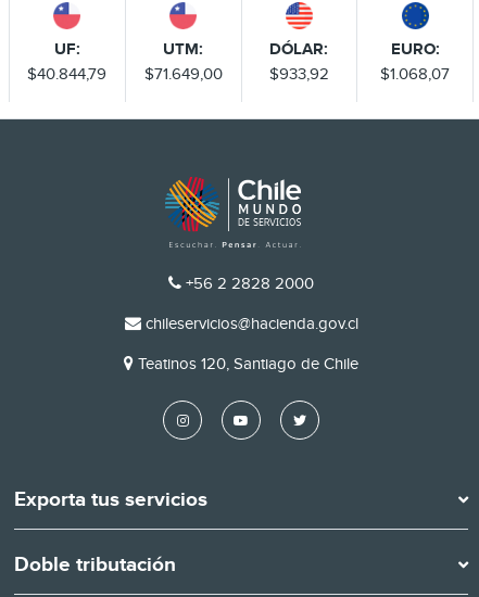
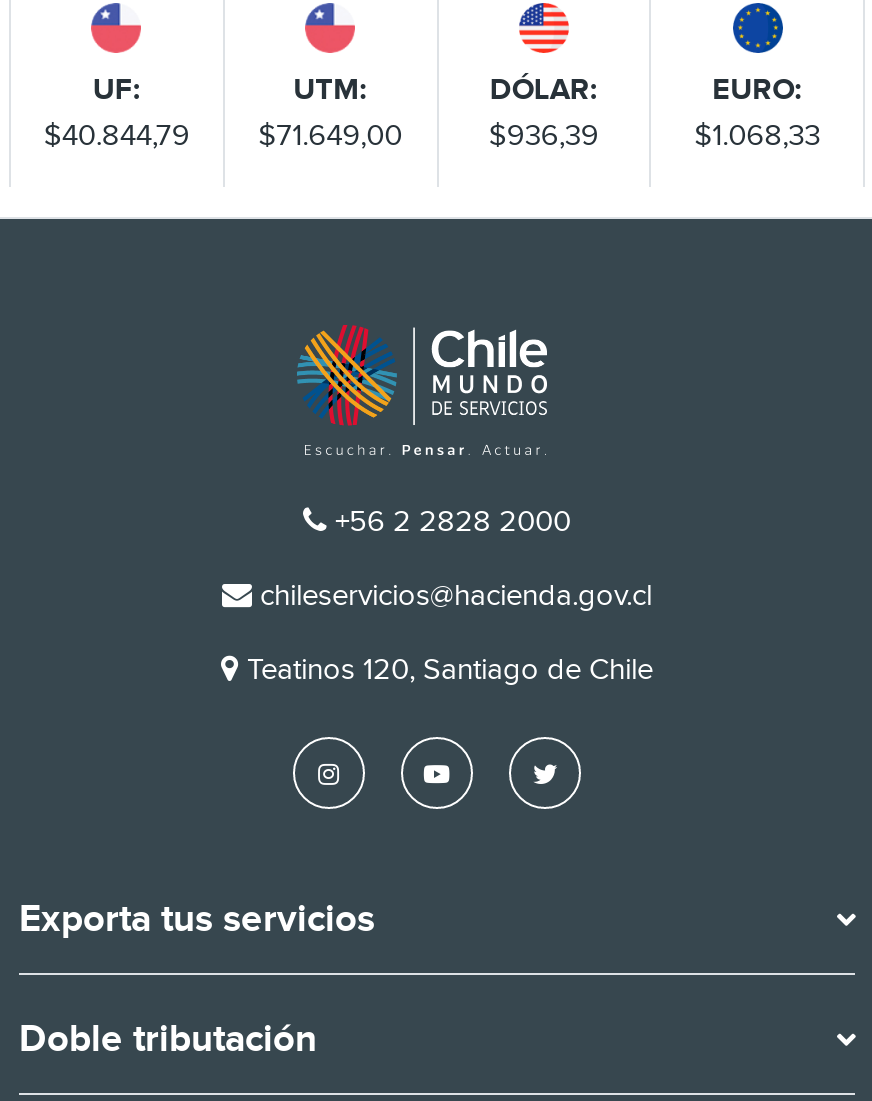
[269,64,329,84] $933,92 -> [489,117,599,153] $936,39
[380,64,450,84] $1.068,07 -> [694,117,820,153] $1.068,33

